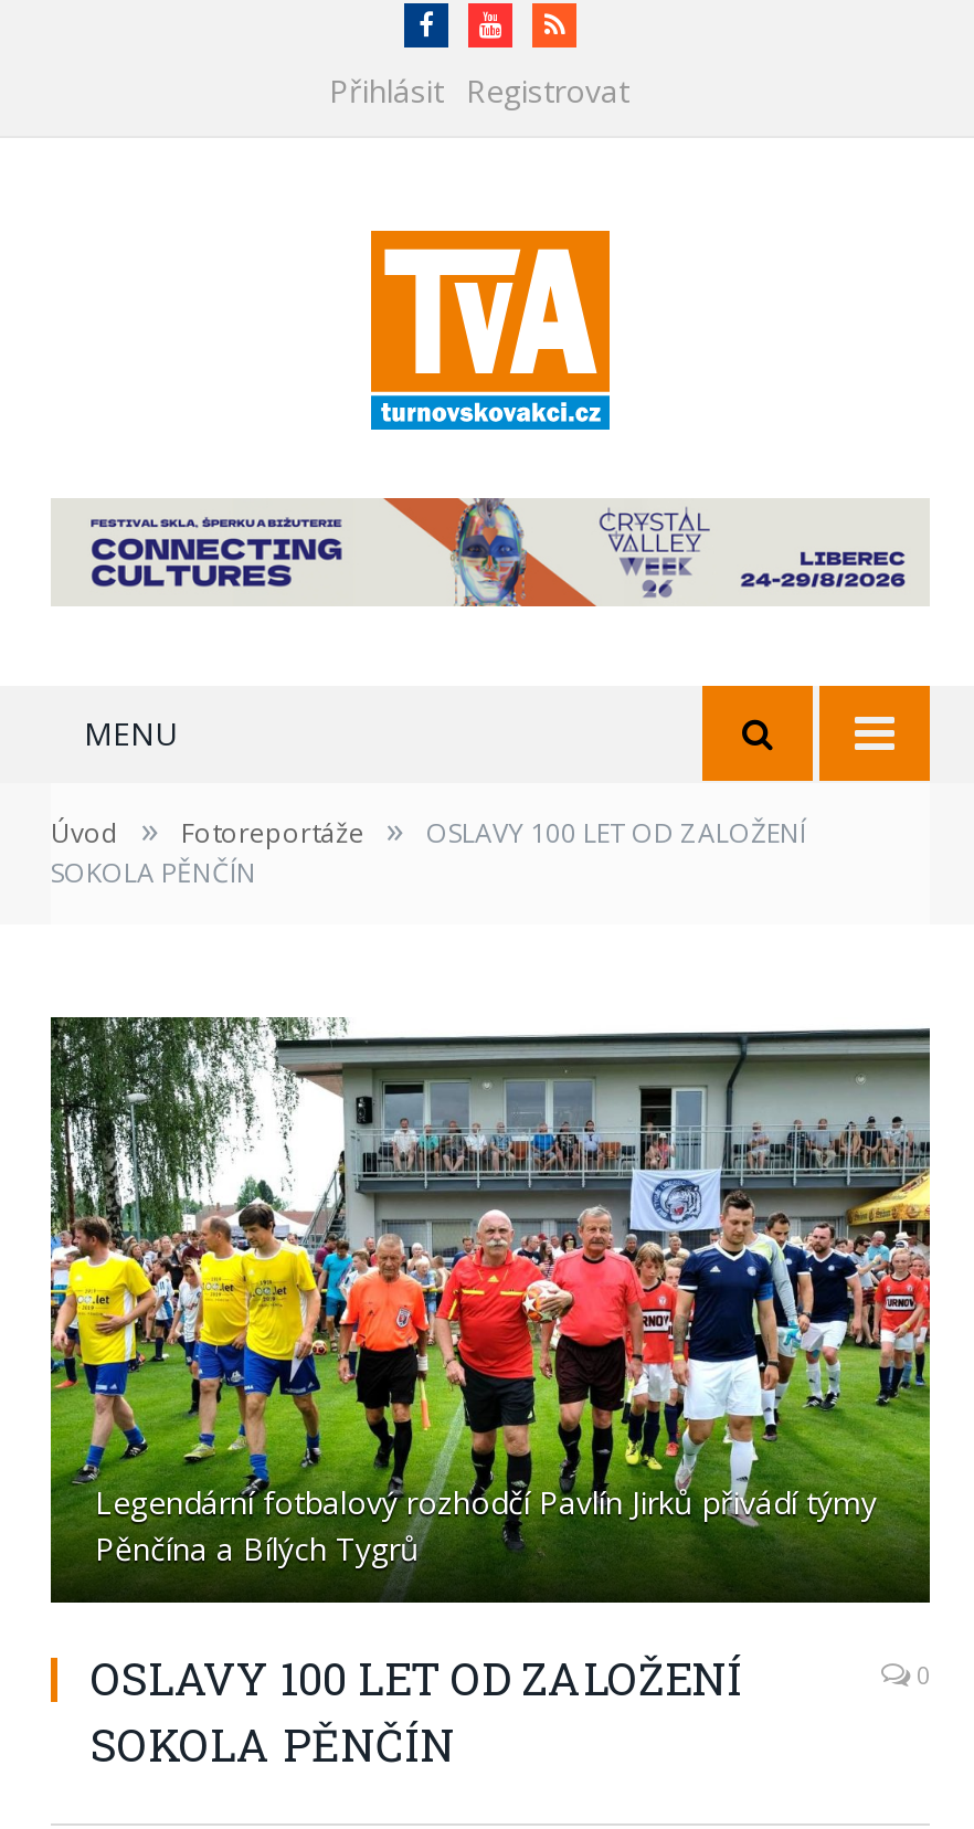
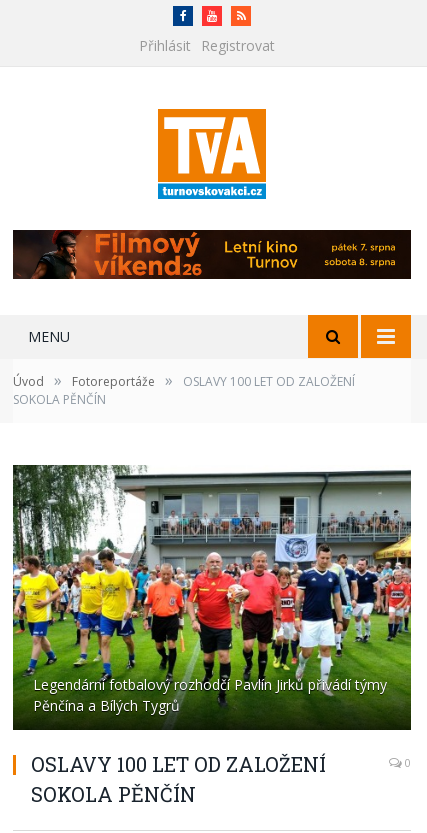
[51,496,930,609] [image] -> [12,229,412,280] [image]

